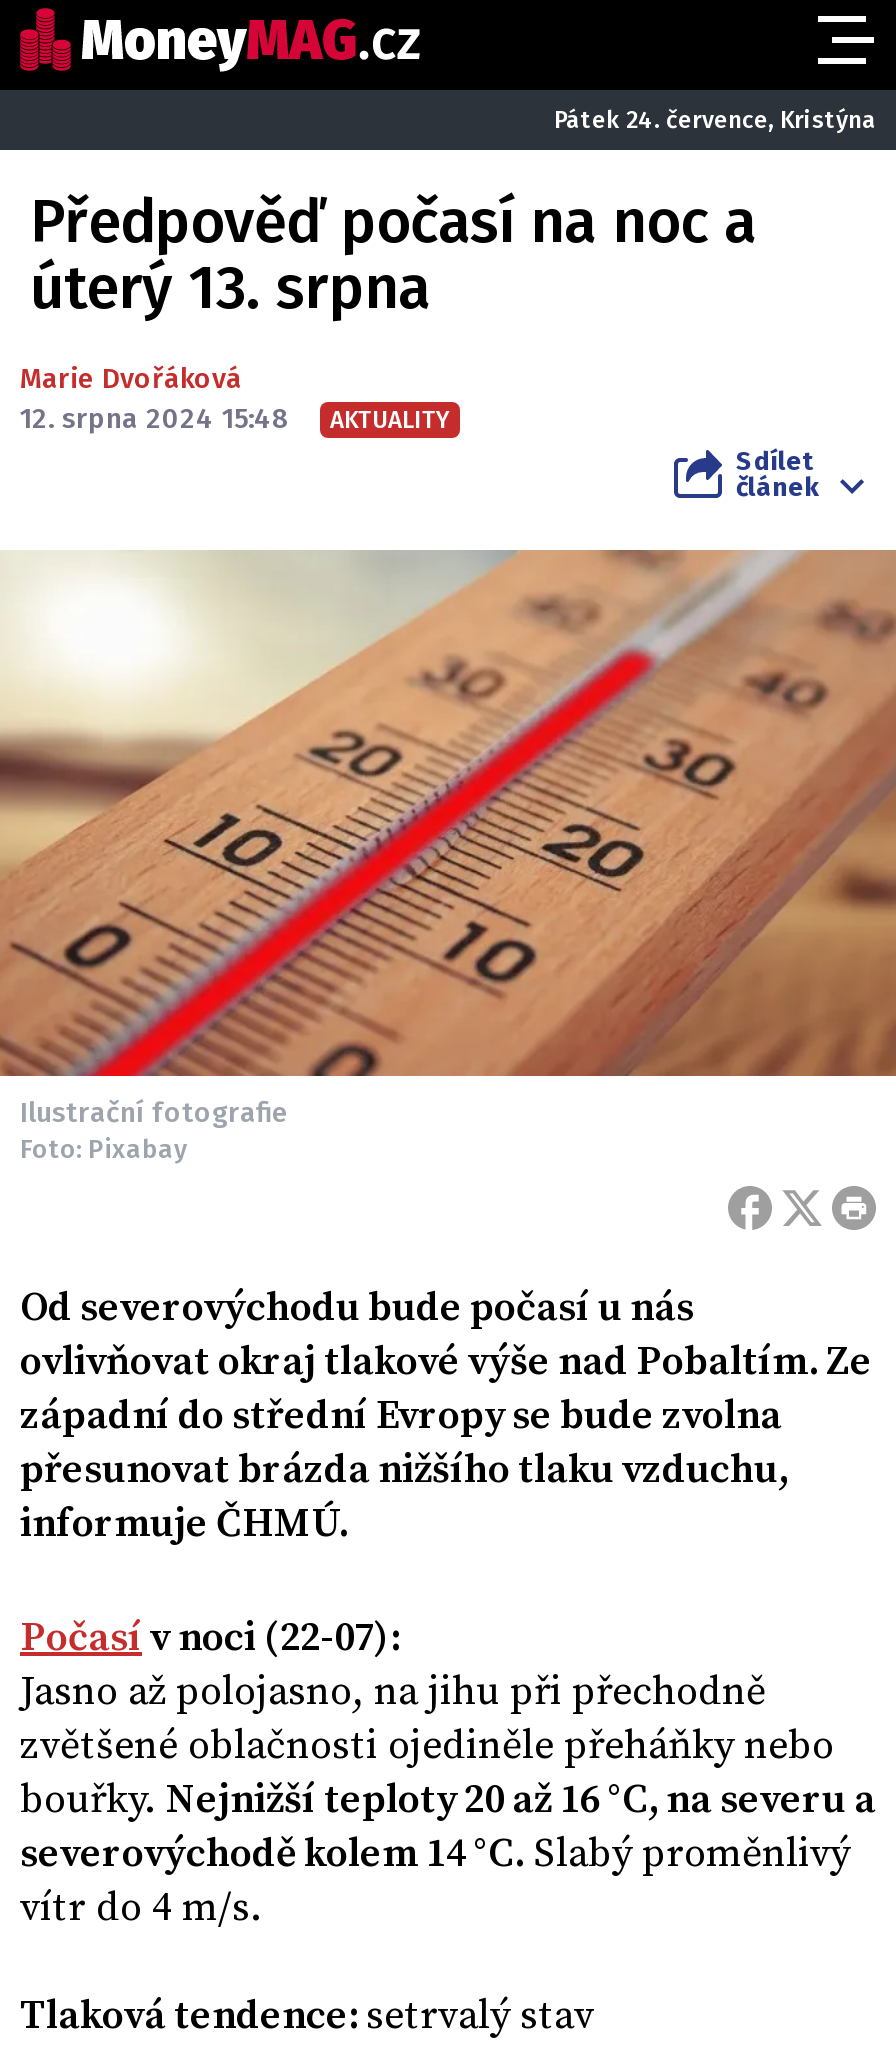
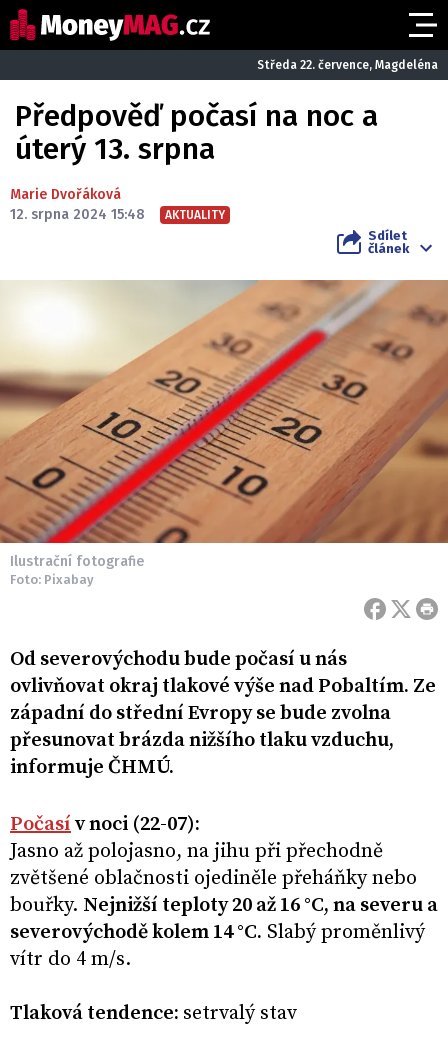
[554,105,876,133] Pátek 24. července, Kristýna -> [257,57,438,71] Středa 22. července, Magdeléna

